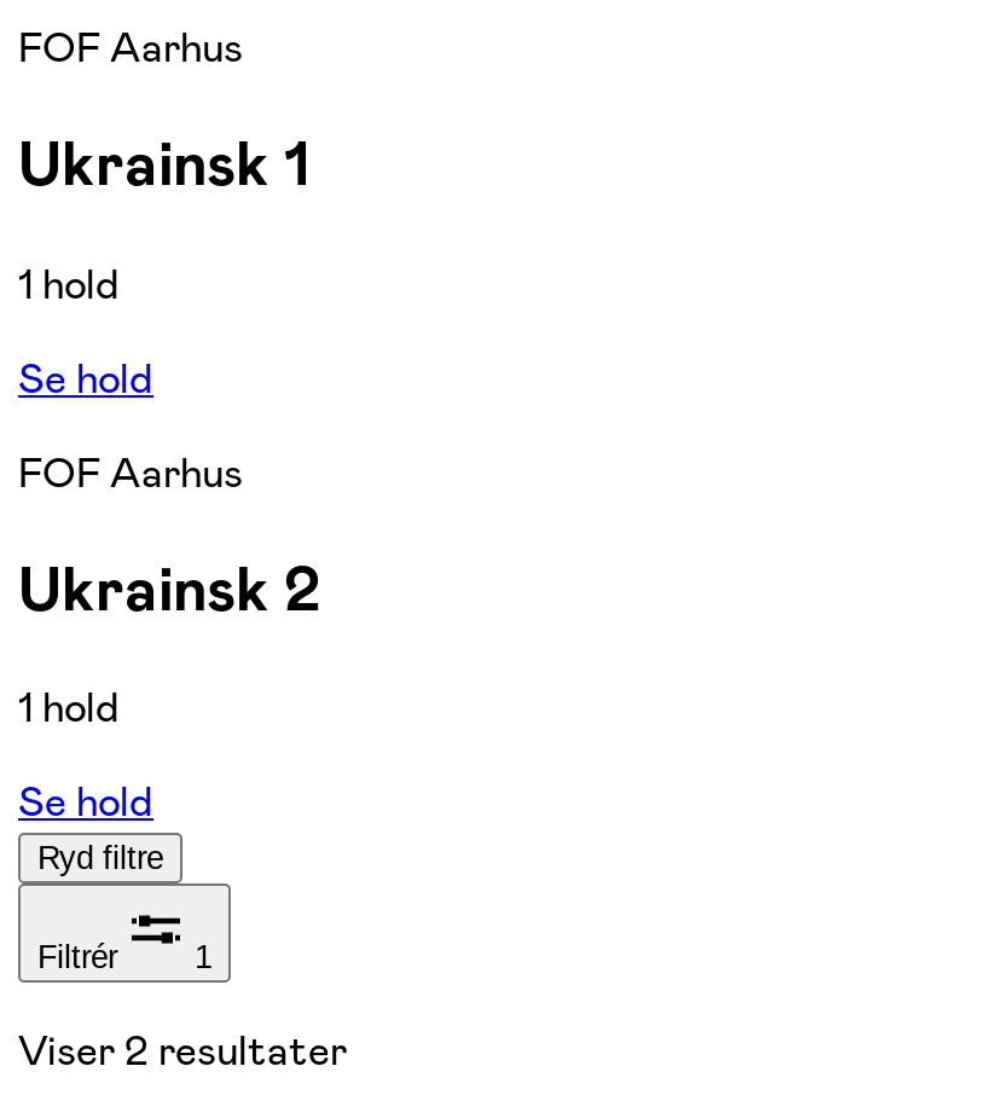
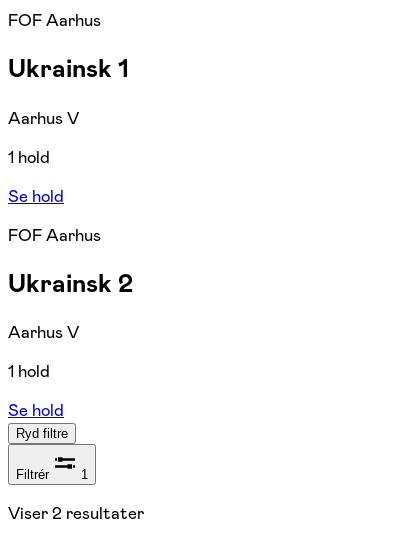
none -> [8,107,79,129] Aarhus V
none -> [8,321,79,343] Aarhus V

